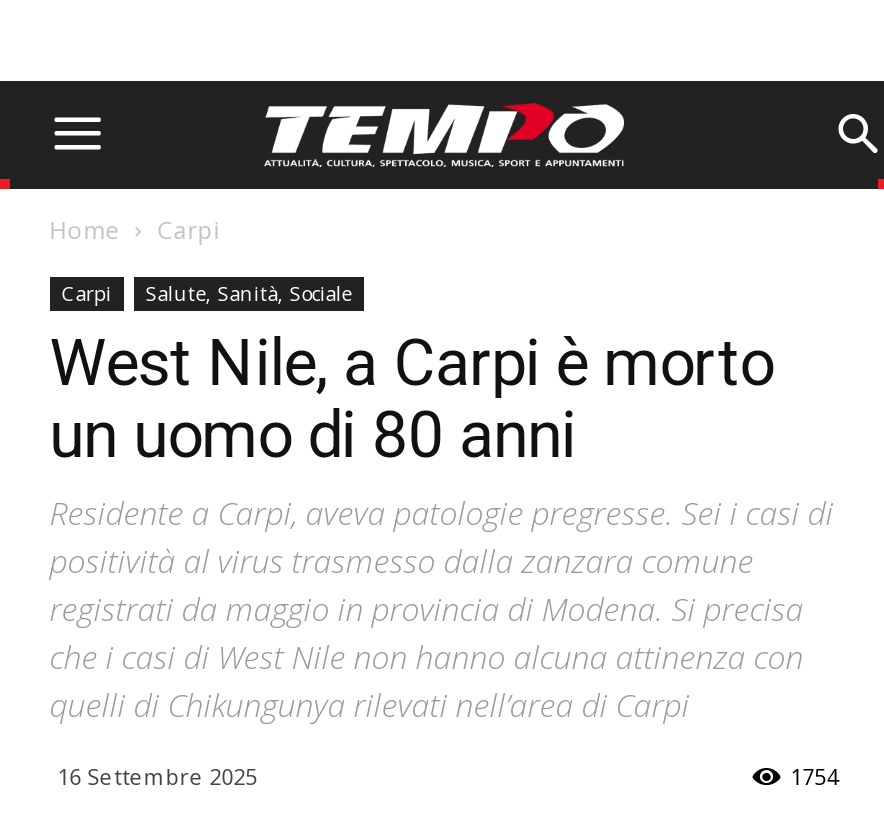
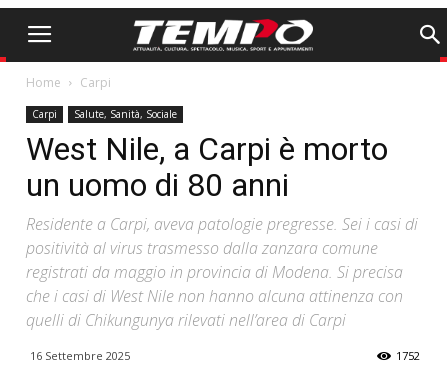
[791,761,839,791] 1754 -> [396,348,420,363] 1752

